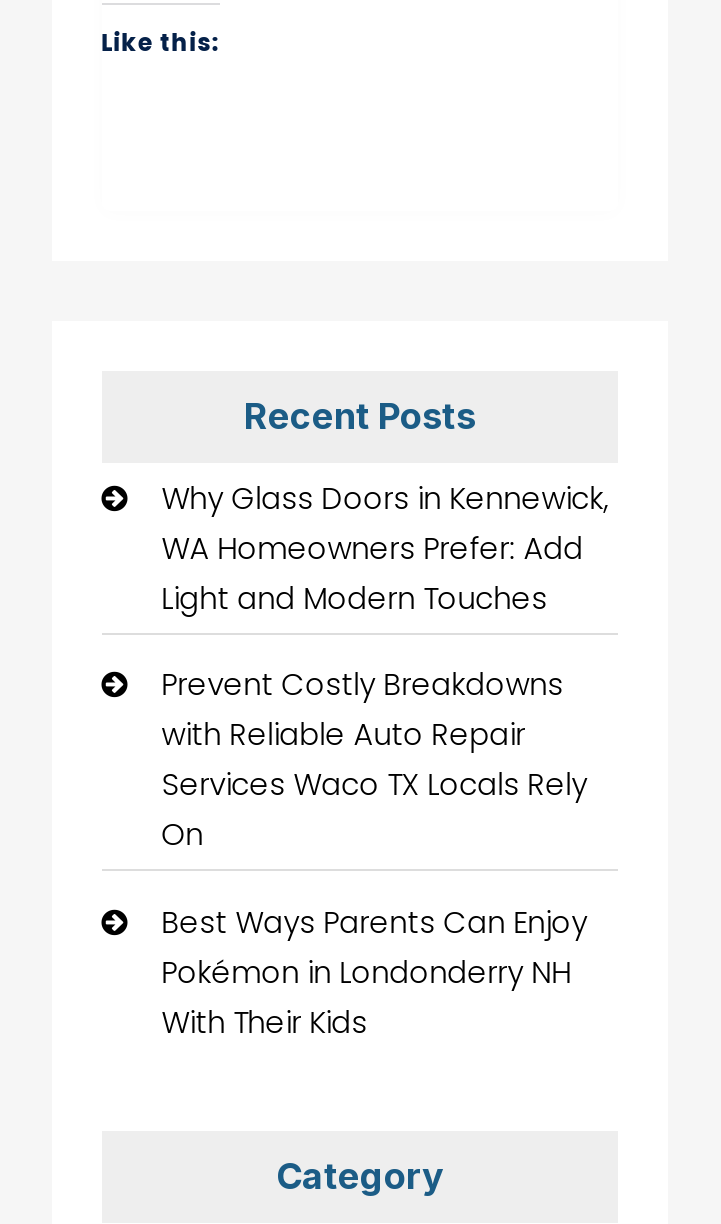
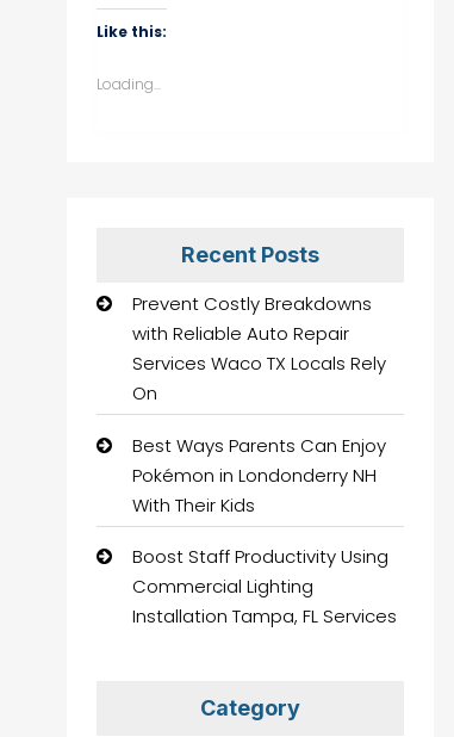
none -> [96,74,161,94] Loading...
[162,476,610,618] Why Glass Doors in Kennewick, | WA Homeowners Prefer: Add | Light and Modern Touches -> none
moved [162,663,588,1042] -> [132,291,386,517]: Prevent Costly Breakdowns | with Reliable Auto Repair | Services Waco TX Locals Rely | On | Best Ways Parents Can Enjoy | Pokémon in Londonderry NH | With Their Kids
none -> [132,544,397,629] Boost Staff Productivity Using | Commercial Lighting | Installation Tampa, FL Services

